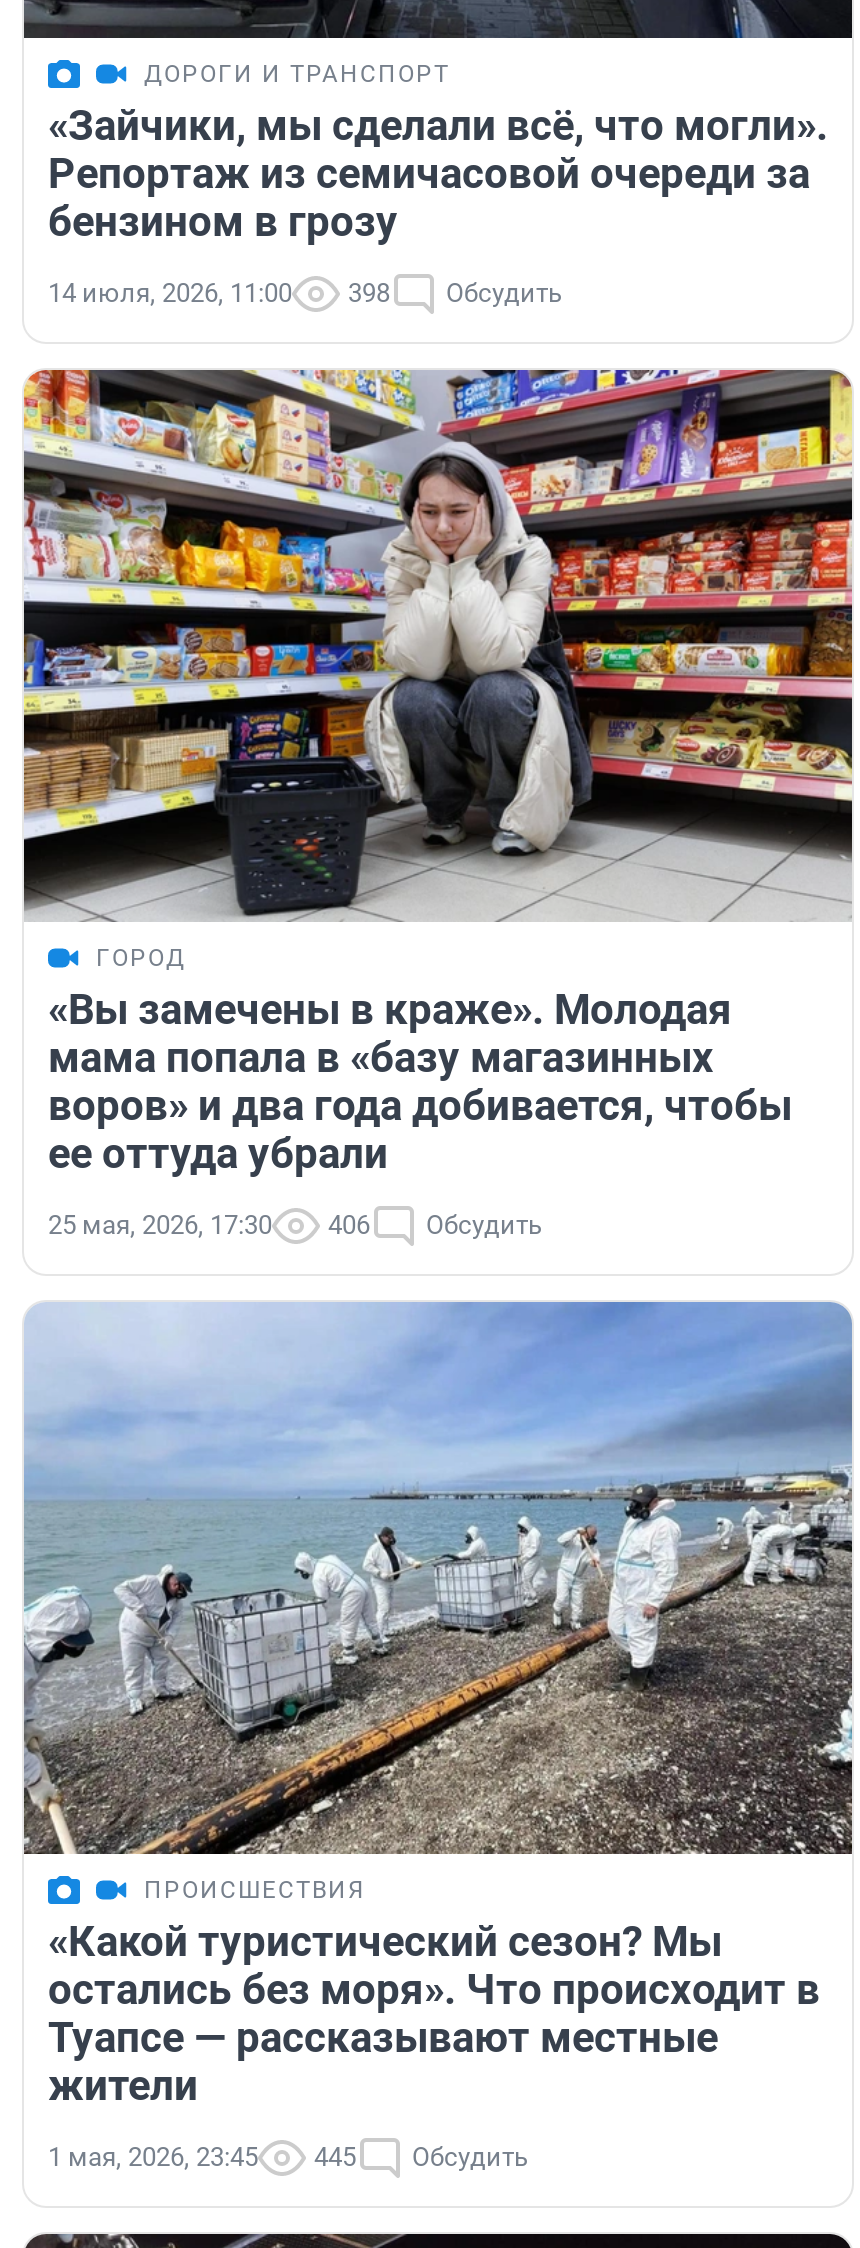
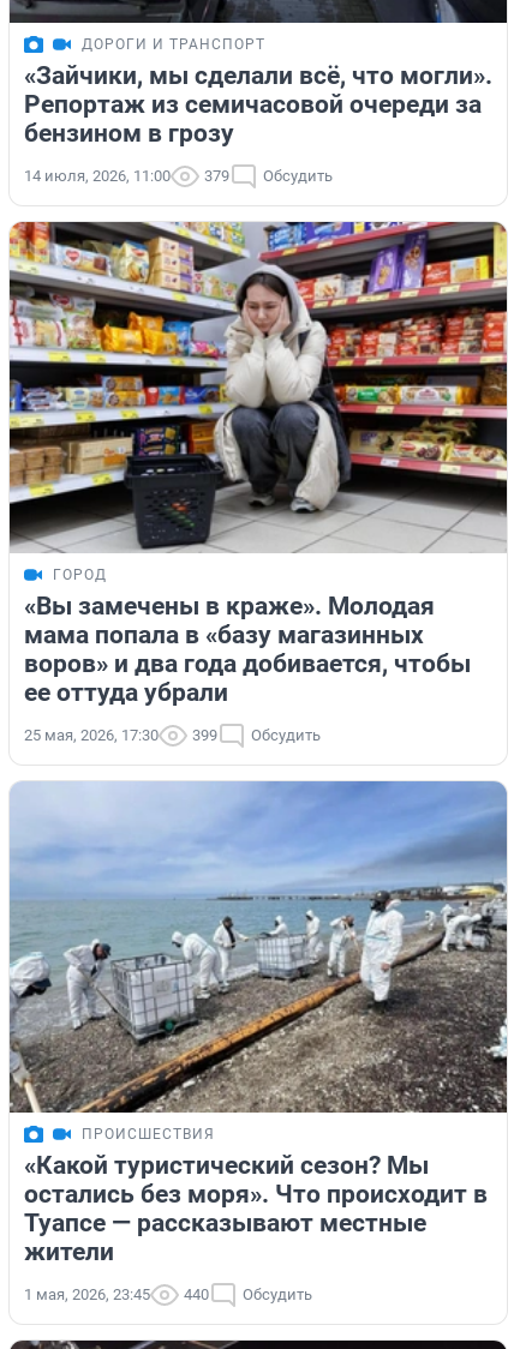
[48,278,562,308] 14 июля, 2026, 11:00 398 Обсудить -> [24,167,333,185] 14 июля, 2026, 11:00 379 Обсудить
[48,1210,542,1240] 25 мая, 2026, 17:30 406 Обсудить -> [24,726,321,744] 25 мая, 2026, 17:30 399 Обсудить
[48,2142,528,2172] 1 мая, 2026, 23:45 445 Обсудить -> [24,1286,312,1304] 1 мая, 2026, 23:45 440 Обсудить

